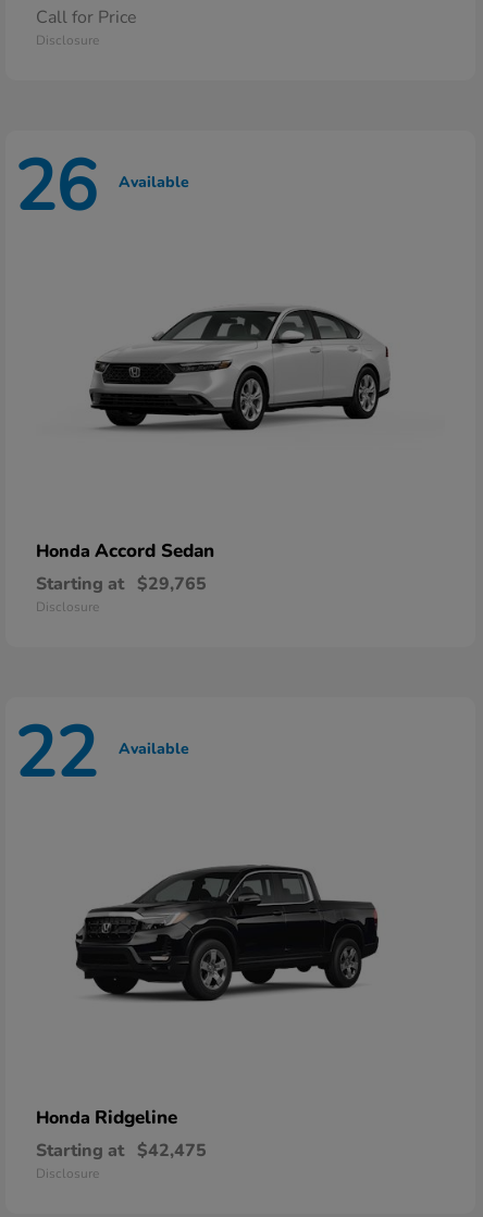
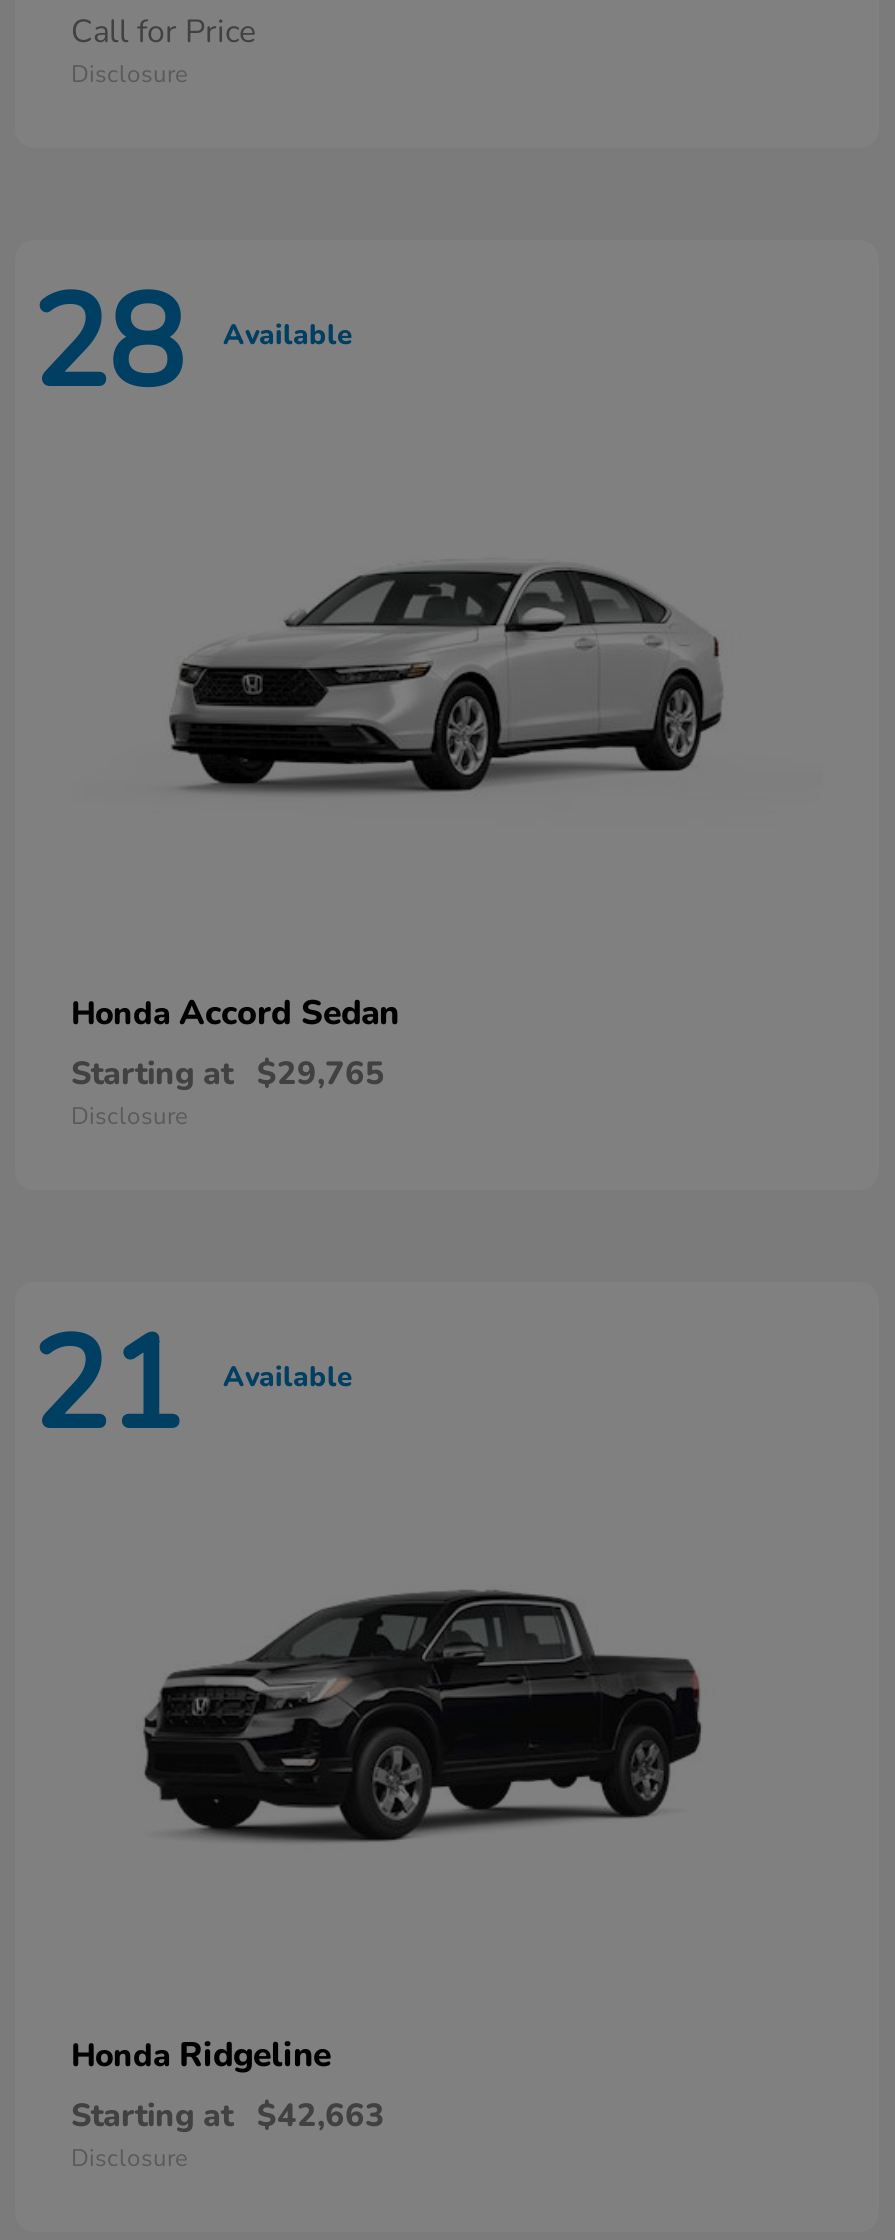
[14,140,189,235] 26 Available -> [31,257,353,433] 28 Available
[14,706,189,802] 22 Available -> [31,1299,353,1475] 21 Available
[36,1138,207,1162] Starting at $42,475 -> [71,2093,385,2137] Starting at $42,663

